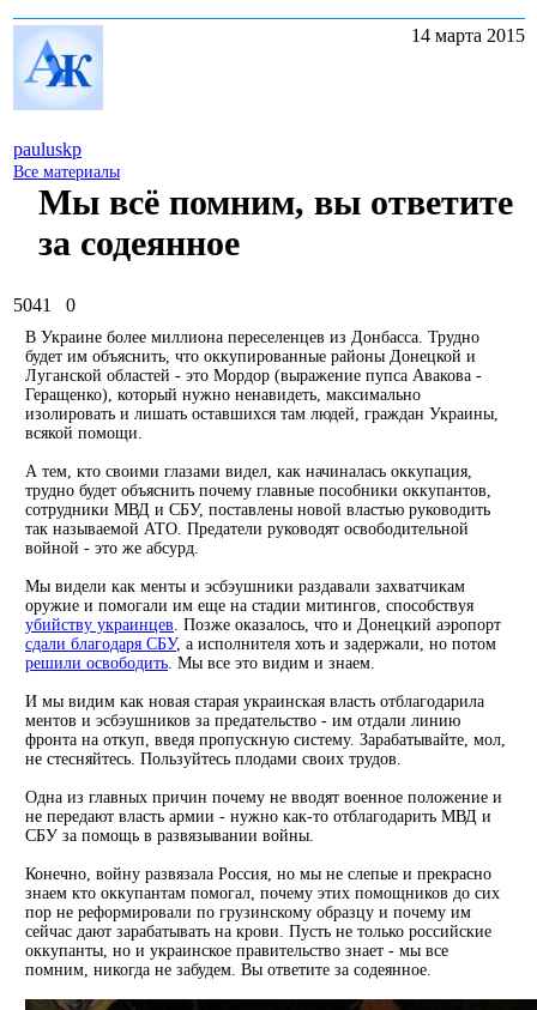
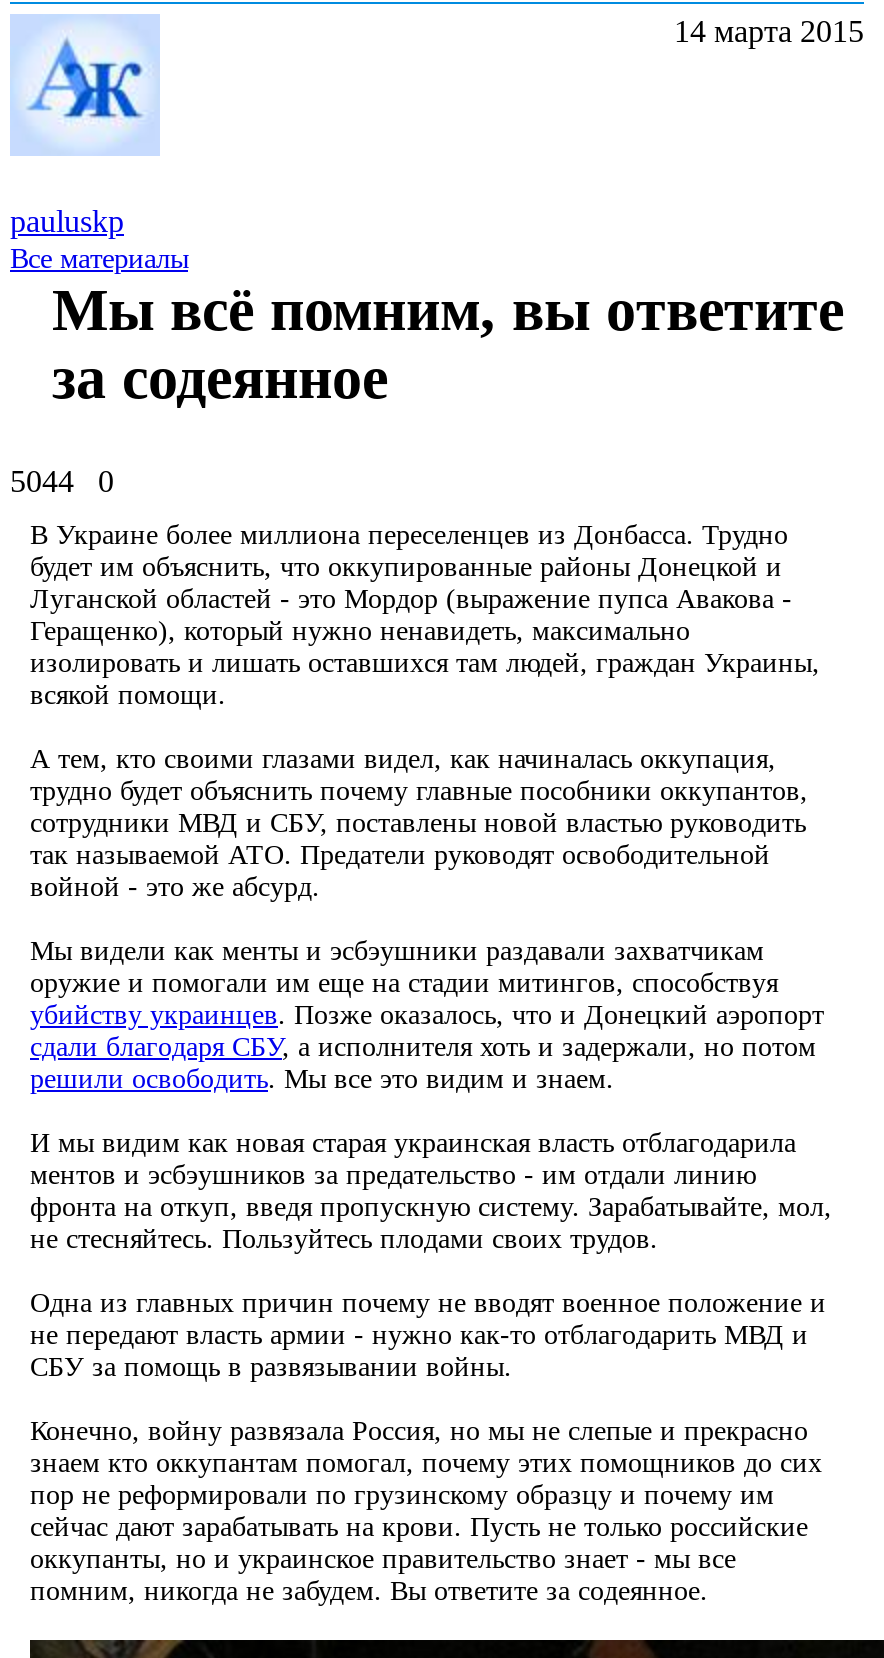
[13,294,76,315] 5041 0 -> [10,464,114,498] 5044 0

